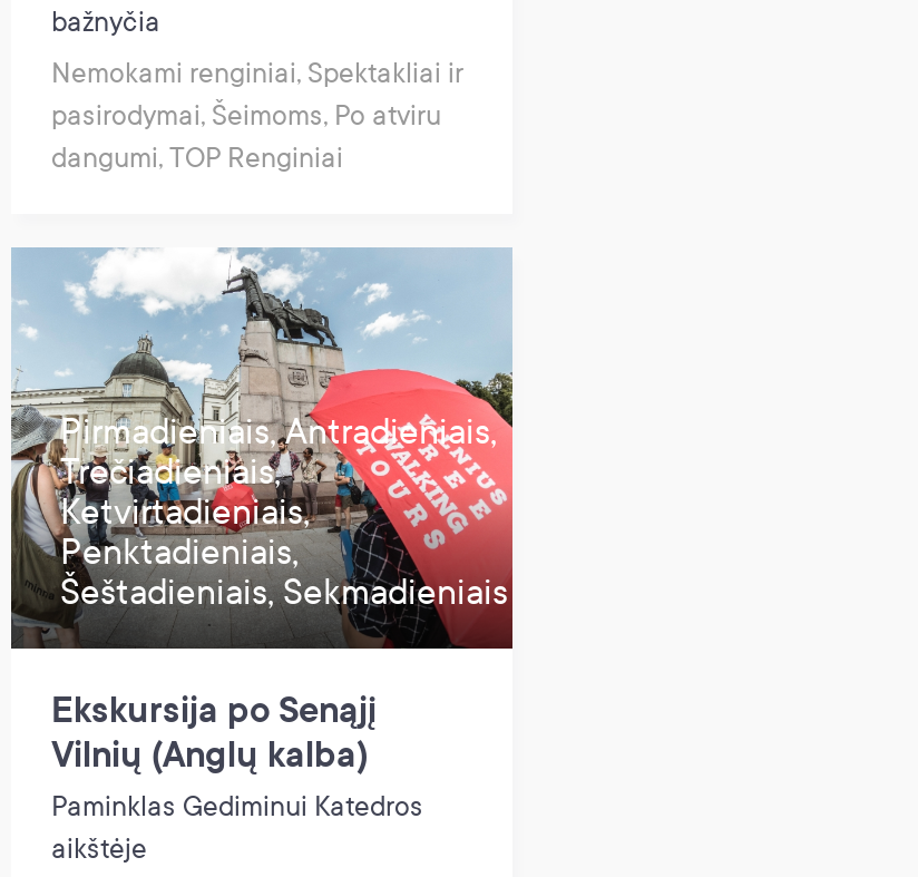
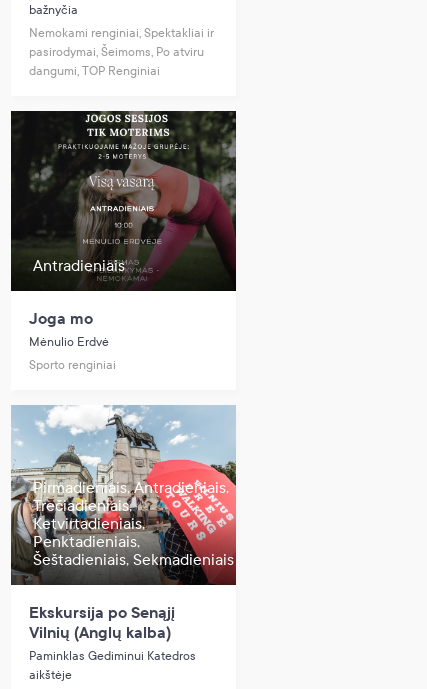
none -> [10,110,237,372] [image] | Antradieniais | Joga mo | Mėnulio Erdvė | Sporto renginiai

